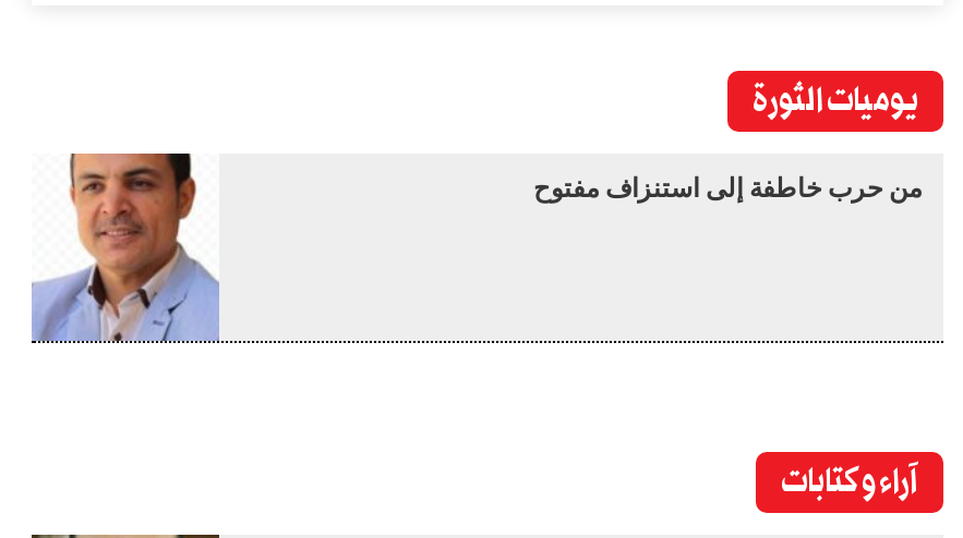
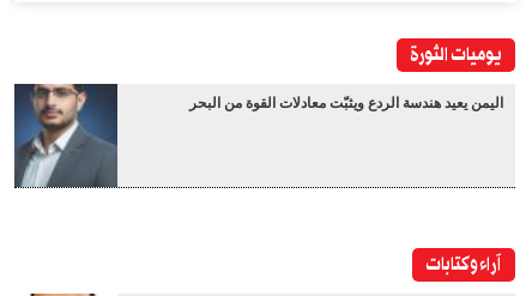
[32,150,219,344] [image] -> [13,83,119,188] [image]
[533,173,922,204] من حرب خاطفة إلى استنزاف مفتوح -> [189,95,503,112] اليمن يعيد هندسة الردع ويثبّت معادلات القوة من البحر

